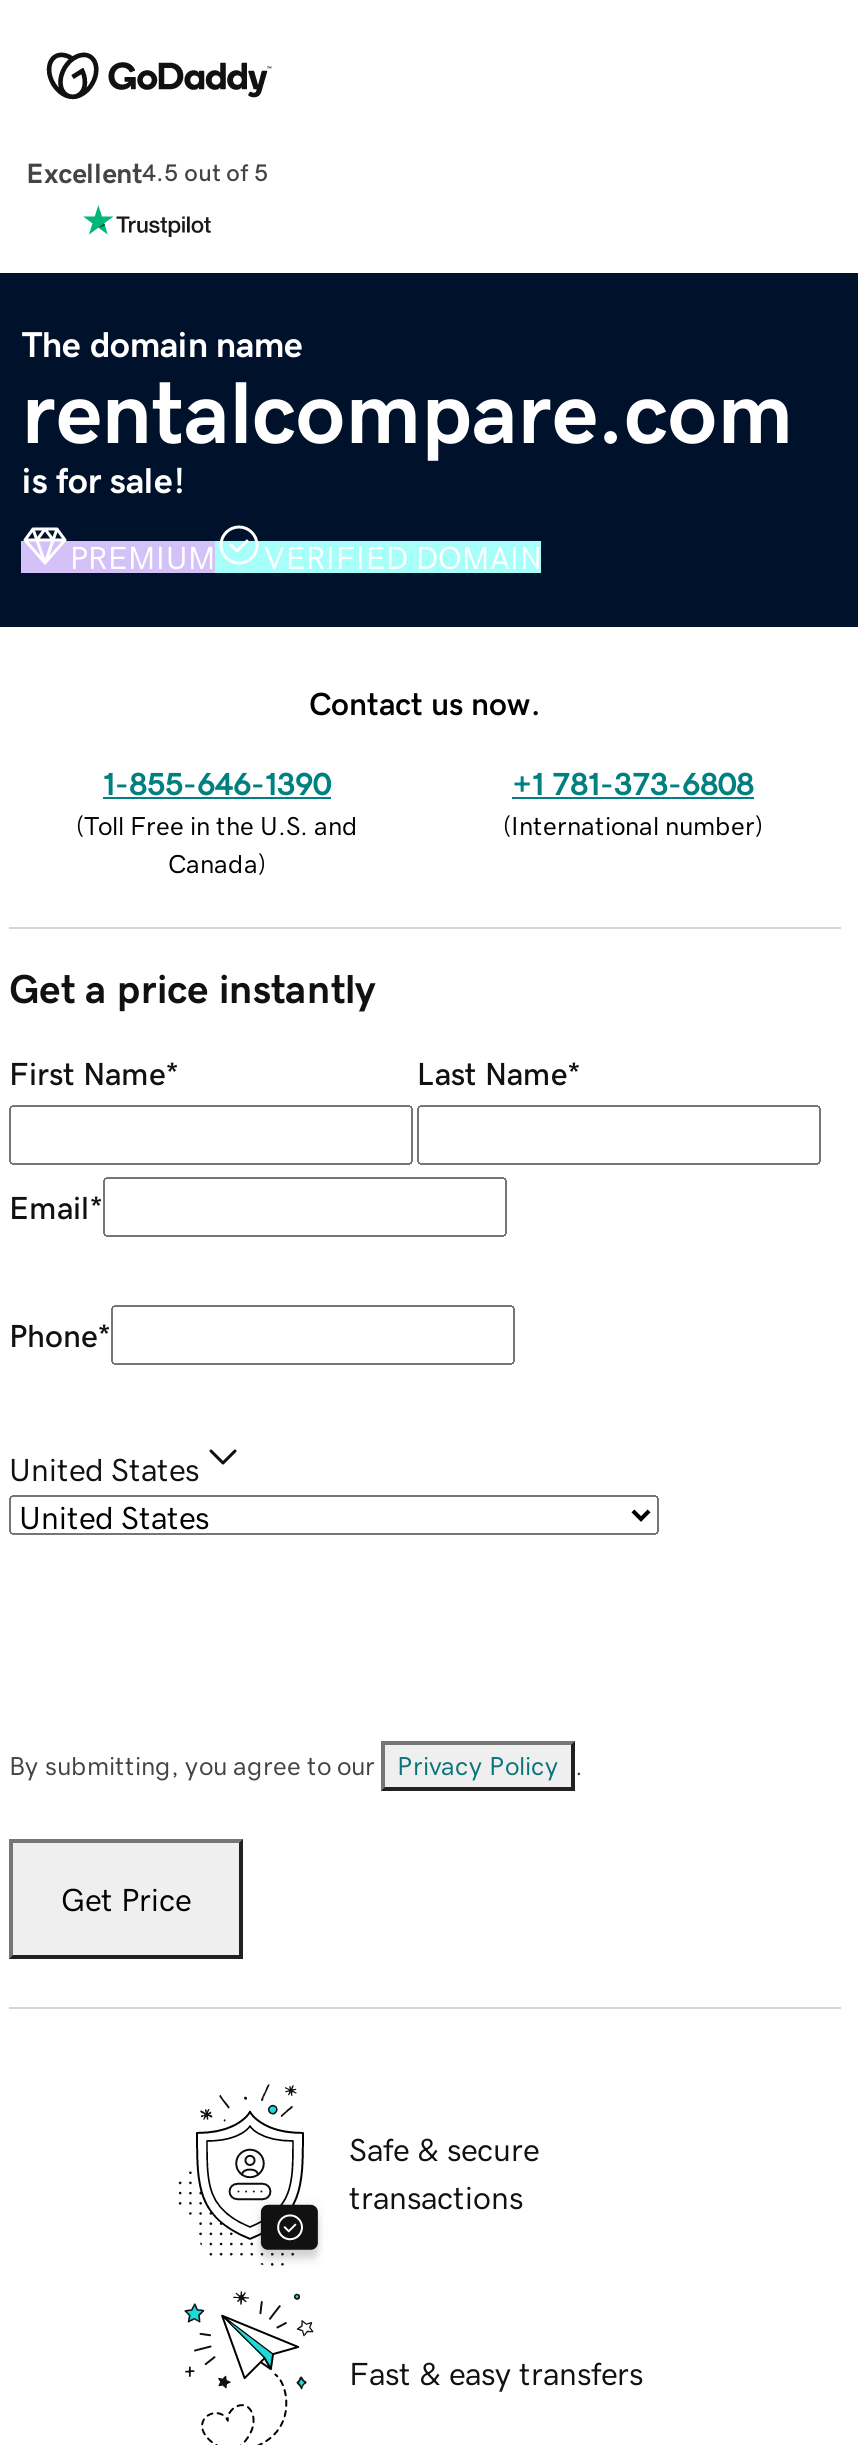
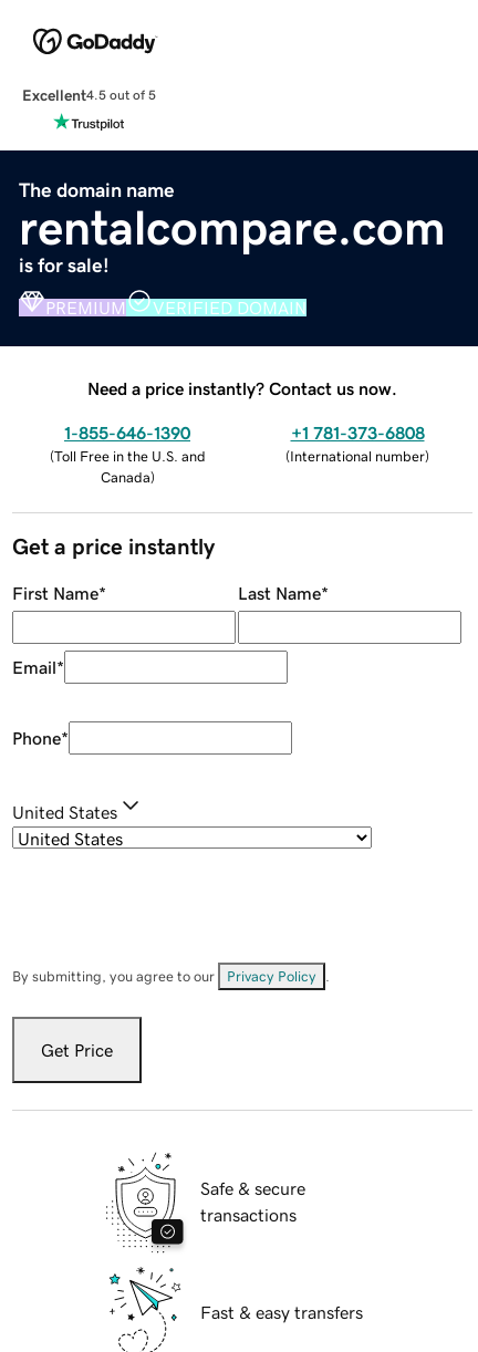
[309,686,541,718] Contact us now. -> [87,379,397,397] Need a price instantly? Contact us now.

